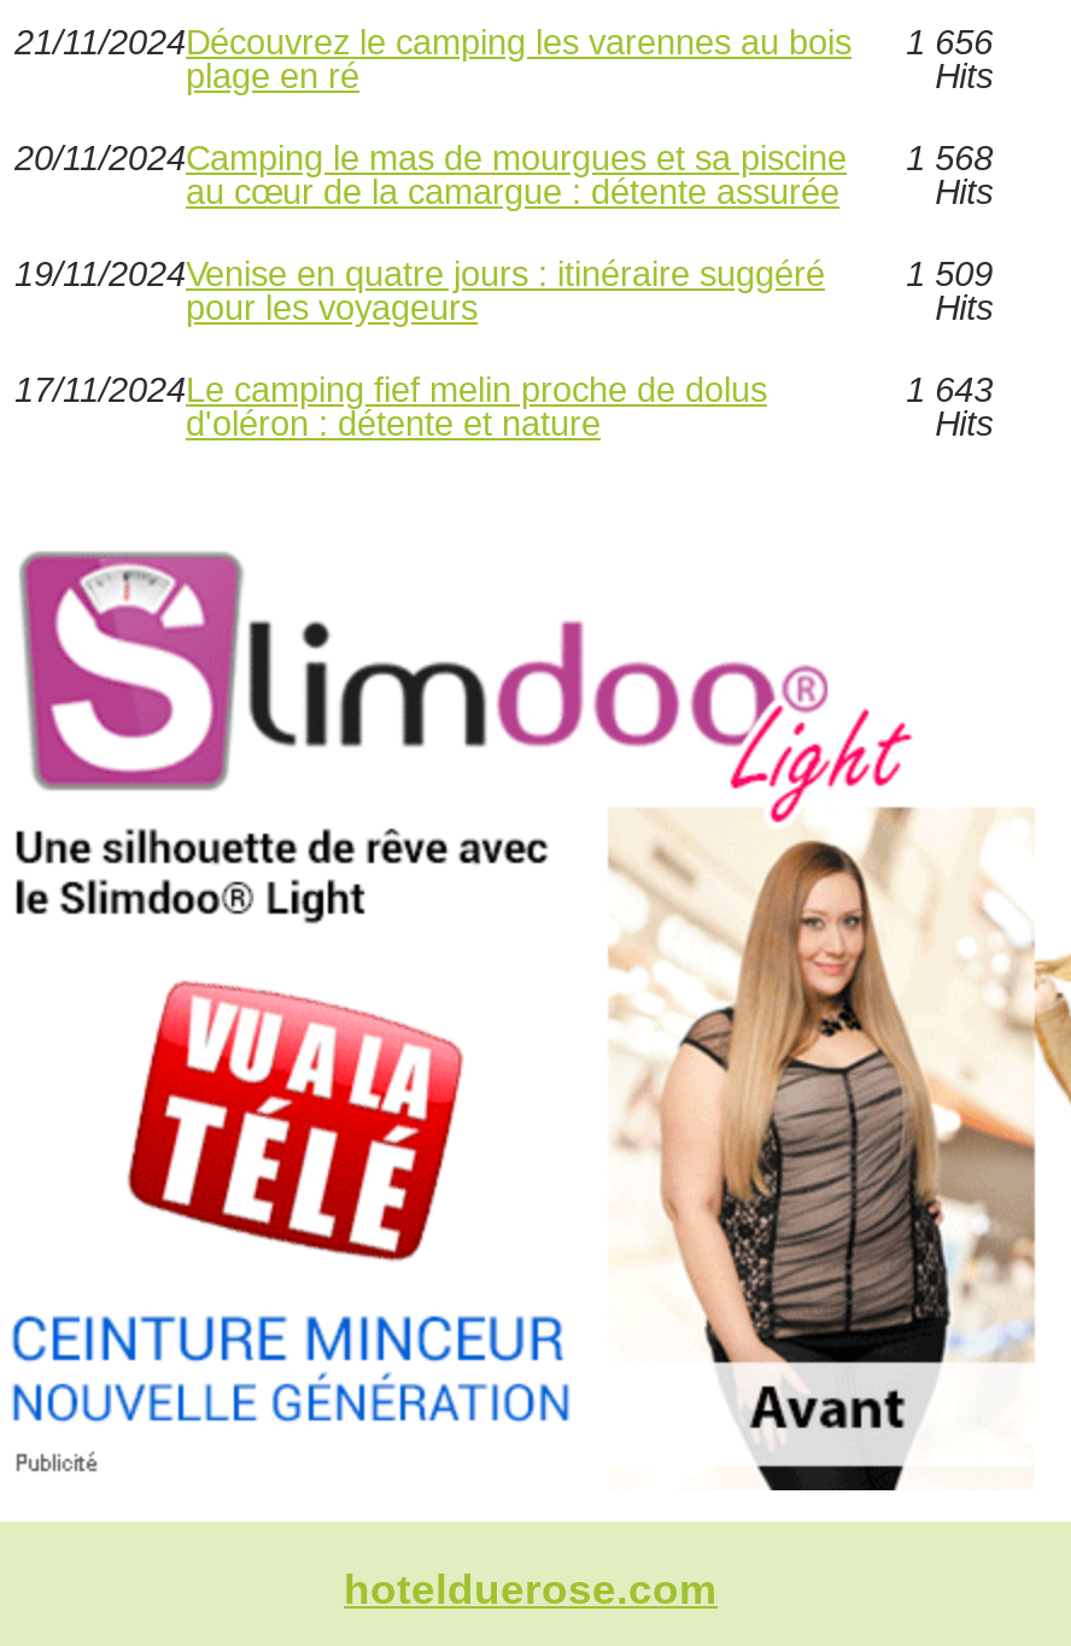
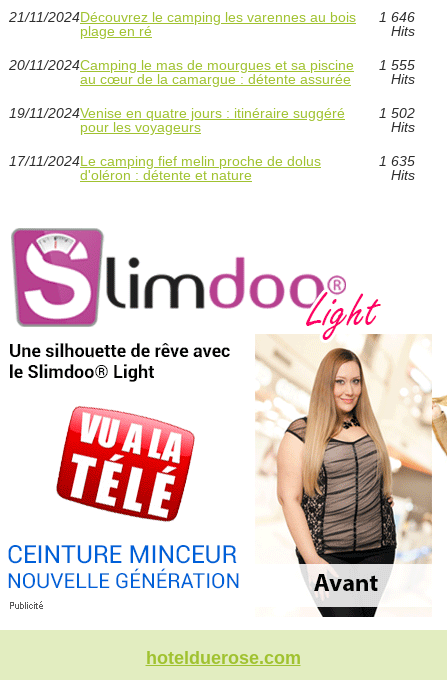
[14,24,993,62] 21/11/2024Découvrez le camping les varennes au bois 1 656 -> [9,9,415,25] 21/11/2024Découvrez le camping les varennes au bois 1 646
[14,139,993,178] 20/11/2024Camping le mas de mourgues et sa piscine 1 568 -> [9,57,415,73] 20/11/2024Camping le mas de mourgues et sa piscine 1 555
[906,255,993,294] 1 509 -> [379,105,415,121] 1 502
[906,371,993,410] 1 643 -> [379,153,415,169] 1 635

